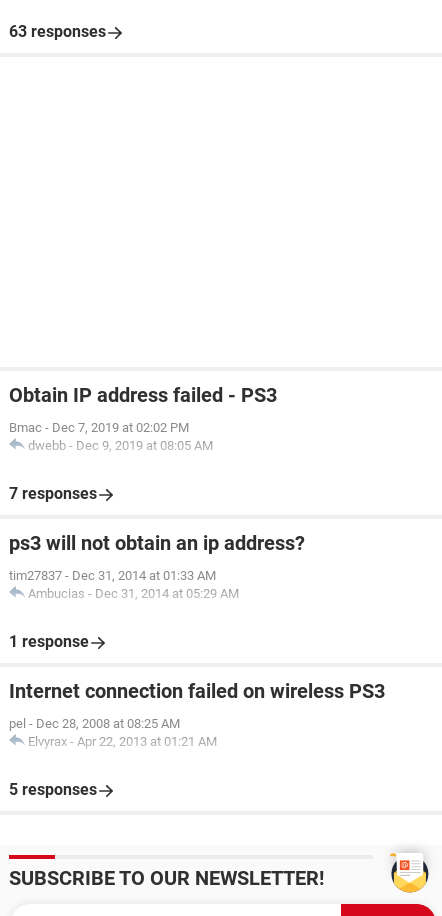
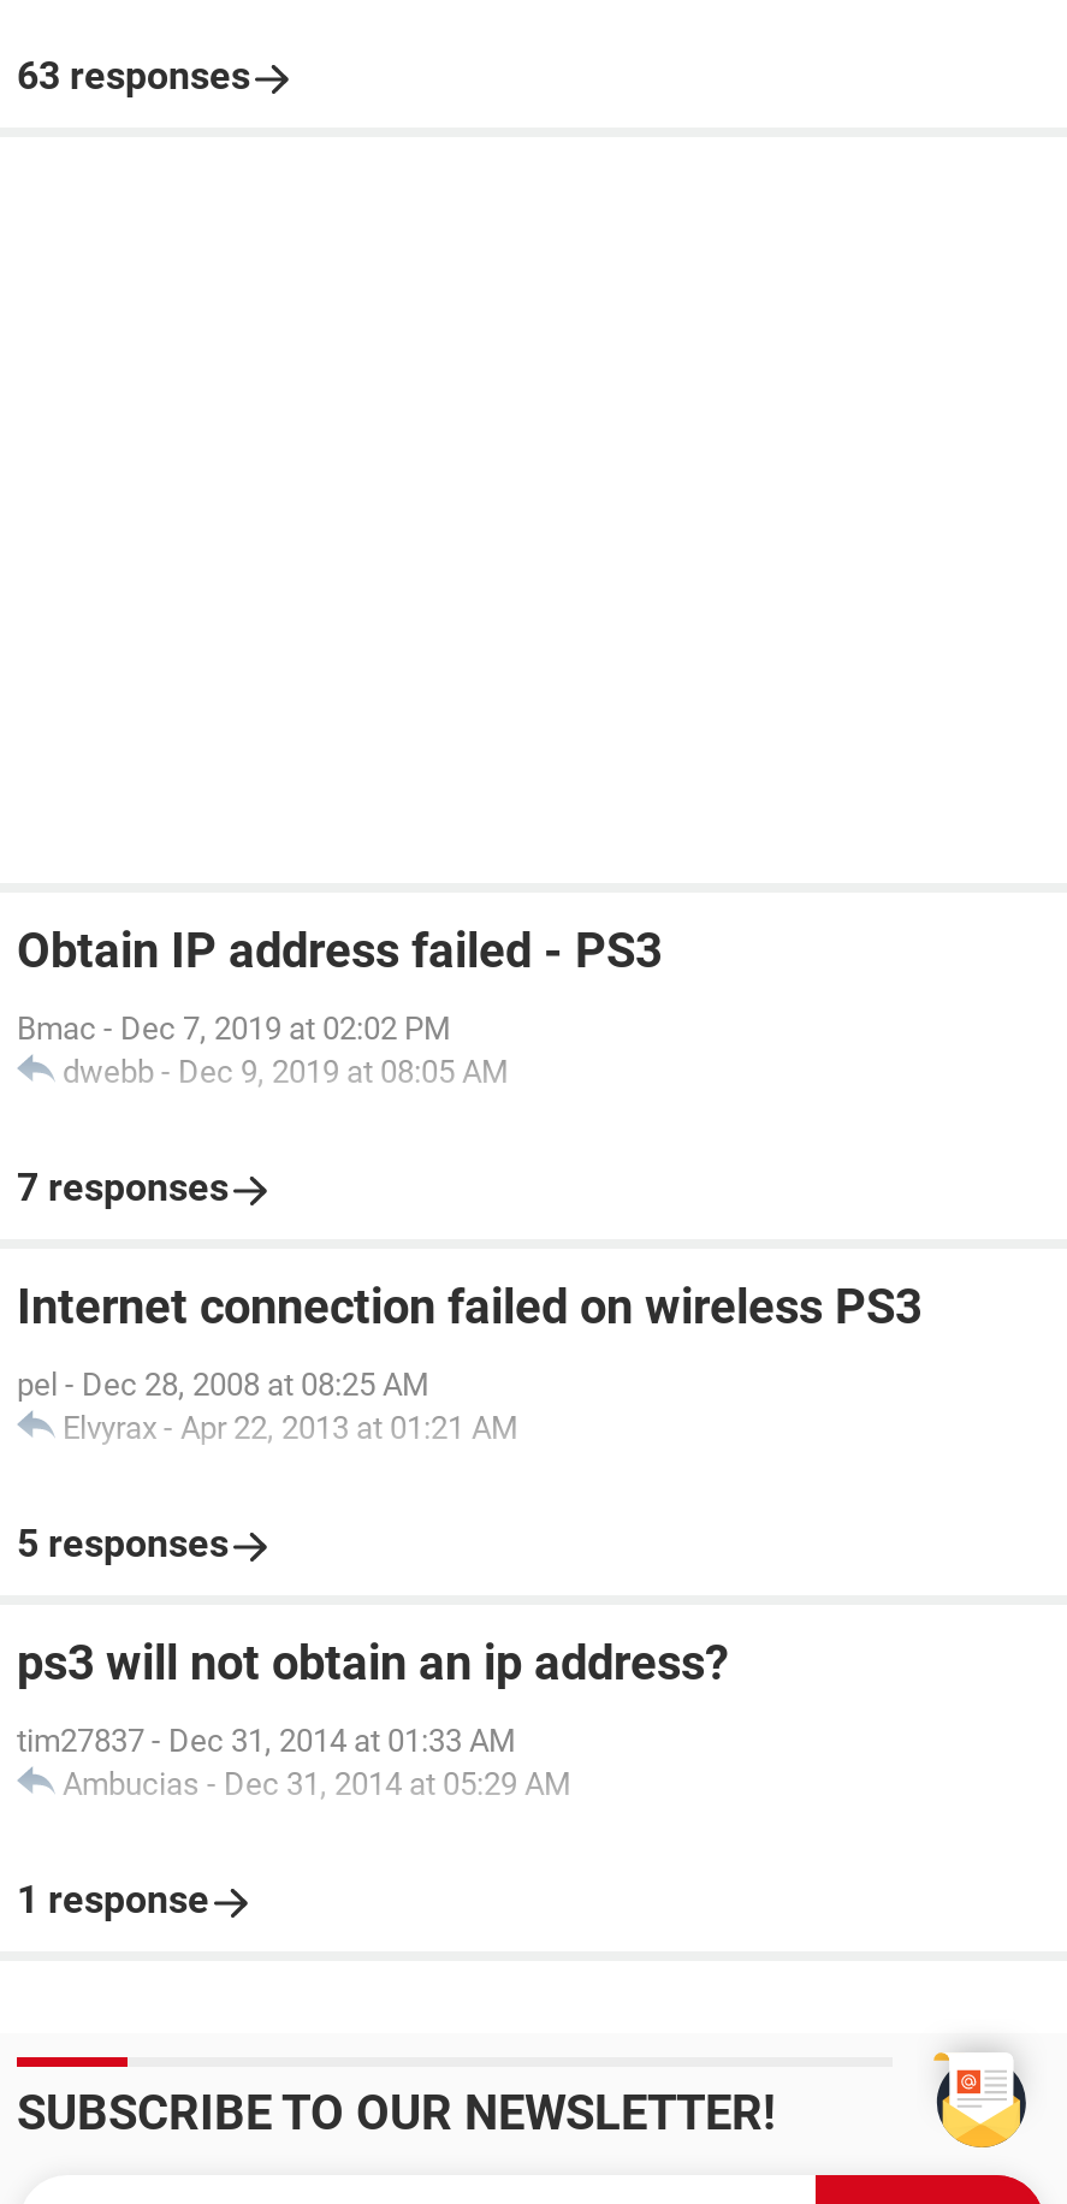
moved [9,531,305,651] -> [17,1634,729,1922]: ps3 will not obtain an ip address? | tim27837 - Dec 31, 2014 at 01:33 AM | Ambucias - Dec 31, 2014 at 05:29 AM | 1 response
moved [9,679,385,799] -> [17,1278,921,1566]: Internet connection failed on wireless PS3 | pel - Dec 28, 2008 at 08:25 AM | Elvyrax - Apr 22, 2013 at 01:21 AM | 5 responses

